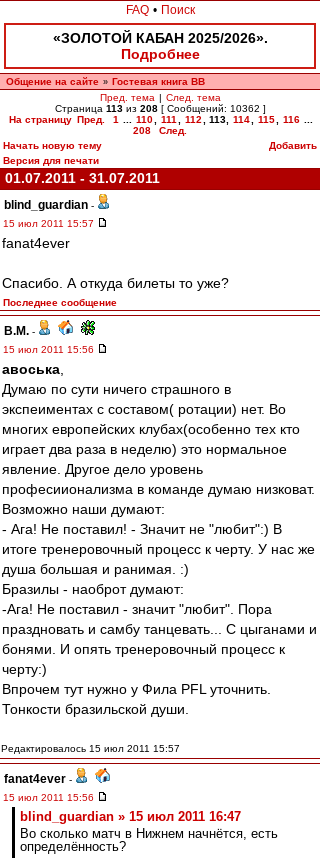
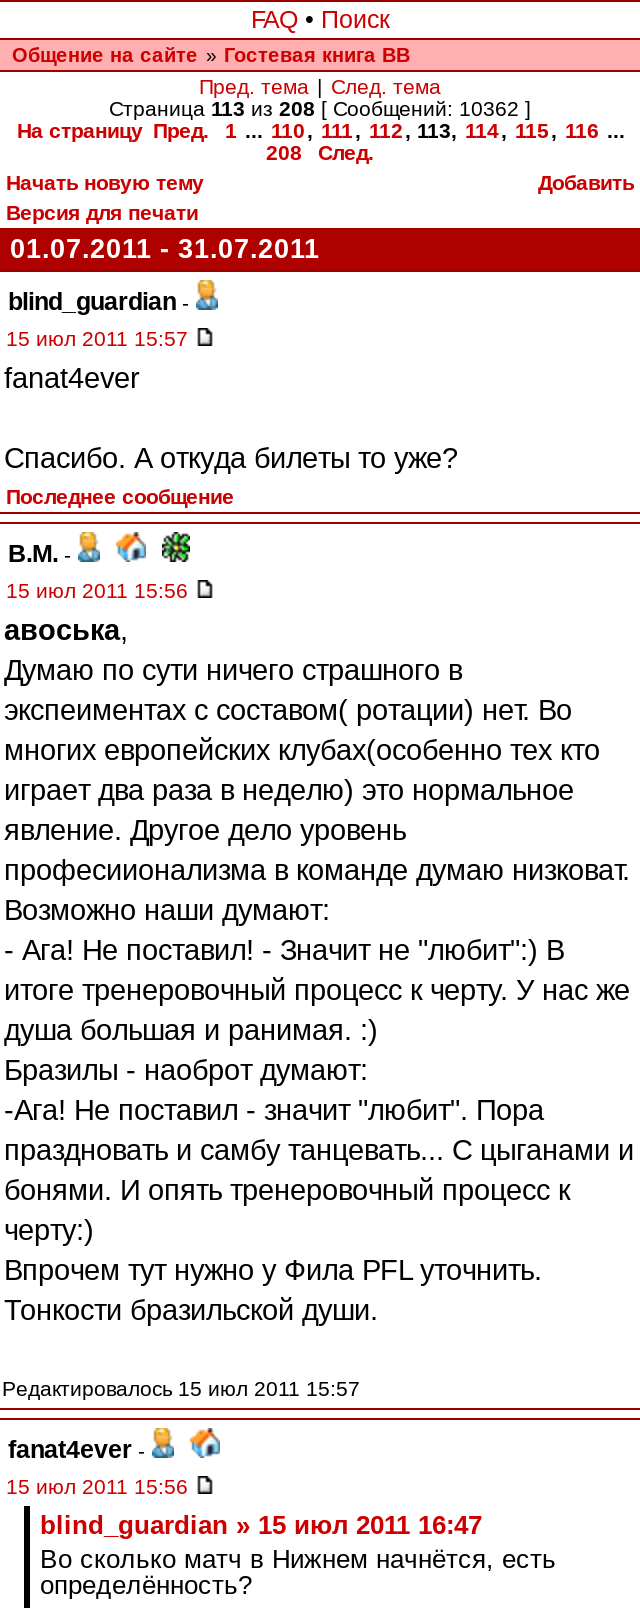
[52,30,267,62] «ЗОЛОТОЙ КАБАН 2025/2026». | Подробнее -> none

